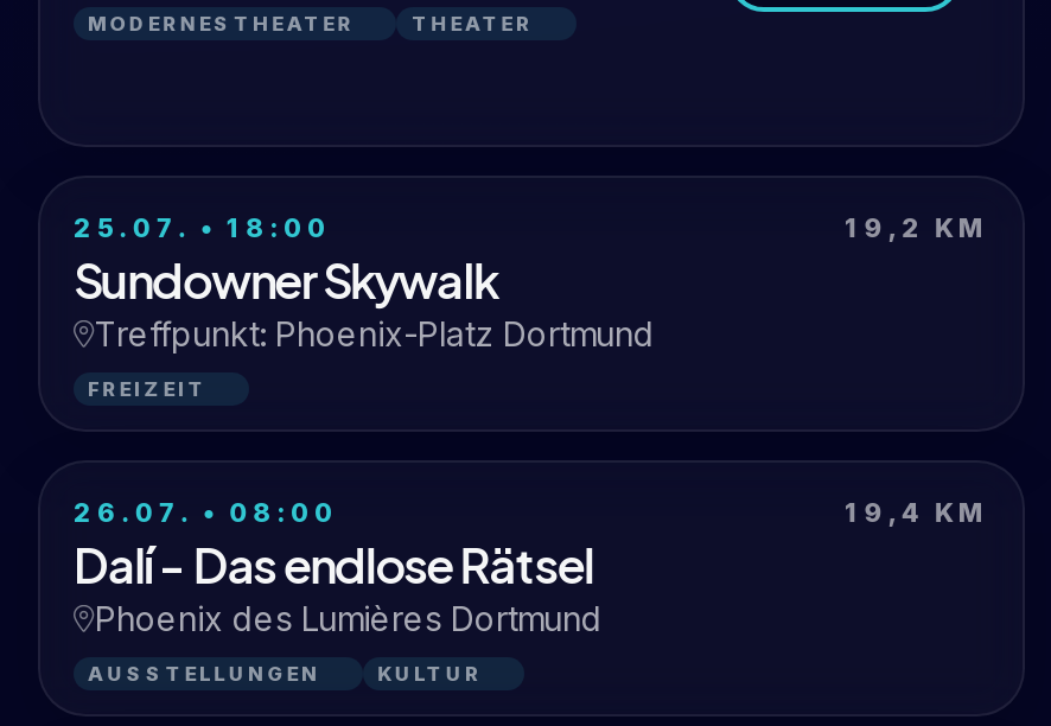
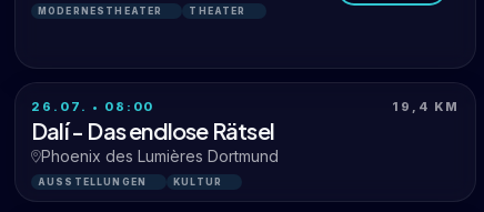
[74,212,989,402] 25.07. • 18:00 | 19,2 KM | Sundowner Skywalk | Treffpunkt: Phoenix-Platz Dortmund | FREIZEIT -> none

